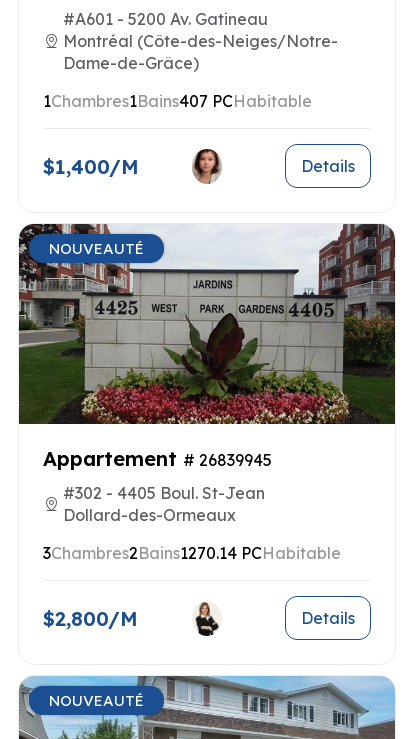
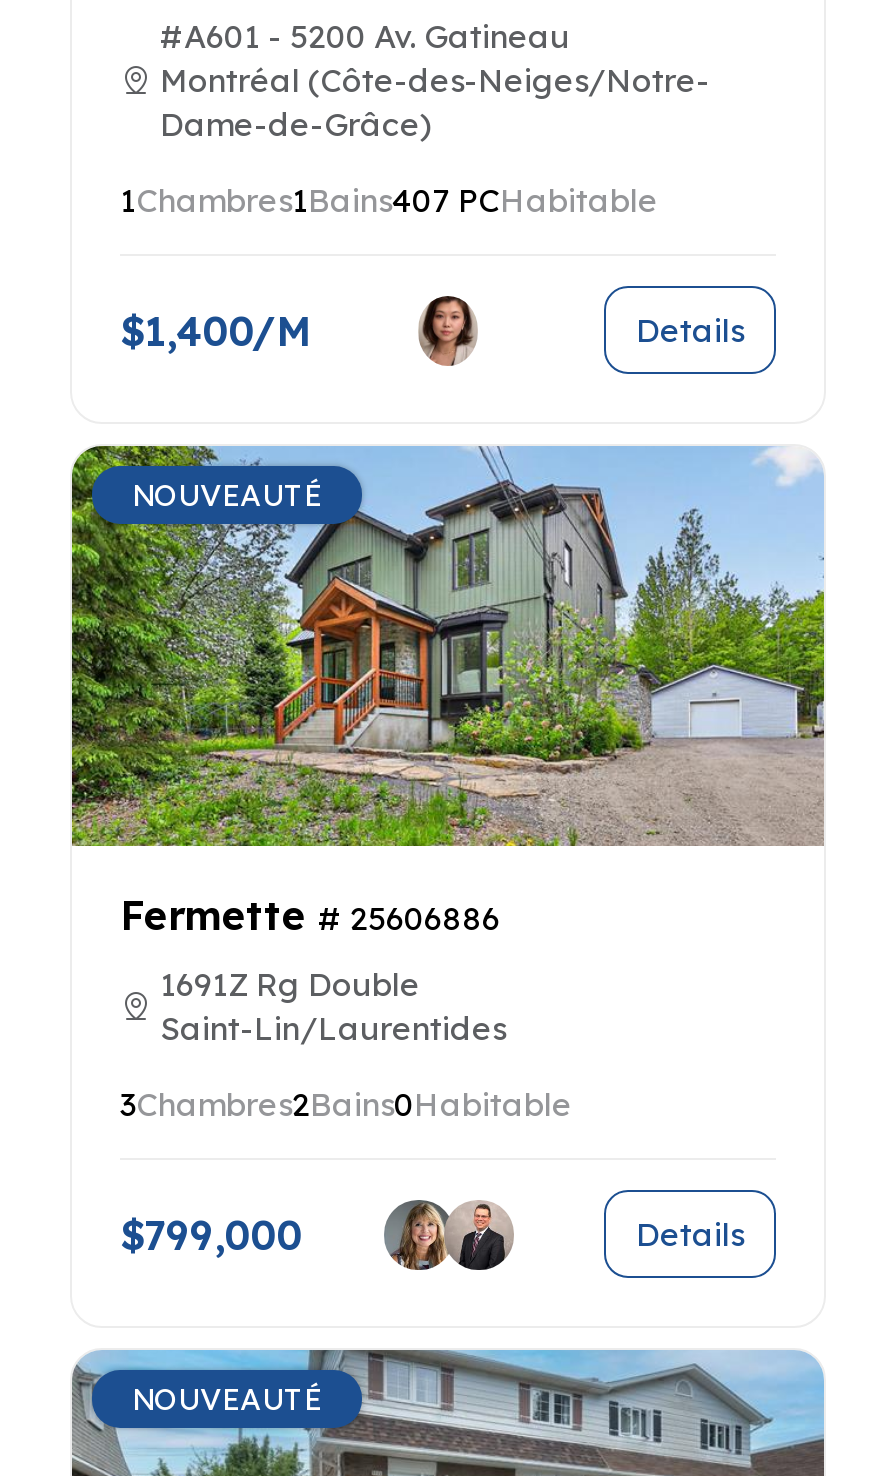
[18,223,396,471] [image] | Appartement # 26839945 -> [70,444,826,940] [image] | Fermette # 25606886
[63,483,265,525] #302 - 4405 Boul. St-Jean | Dollard-des-Ormeaux -> [160,964,506,1048] 1691Z Rg Double | Saint-Lin/Laurentides
[43,543,341,563] 3Chambres2Bains1270.14 PCHabitable -> [120,1084,572,1124] 3Chambres2Bains0Habitable
[43,601,239,637] [image] | $2,800/M -> [120,1198,516,1272] [image] | $799,000

